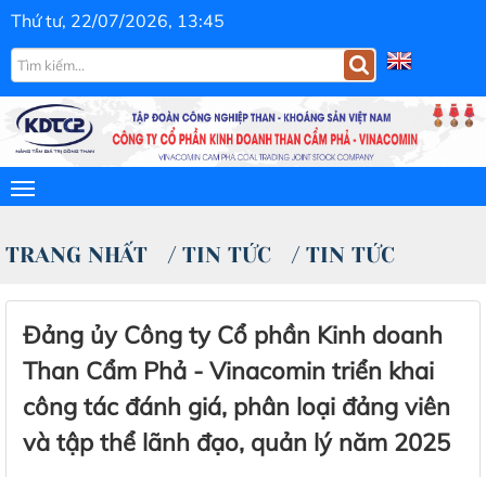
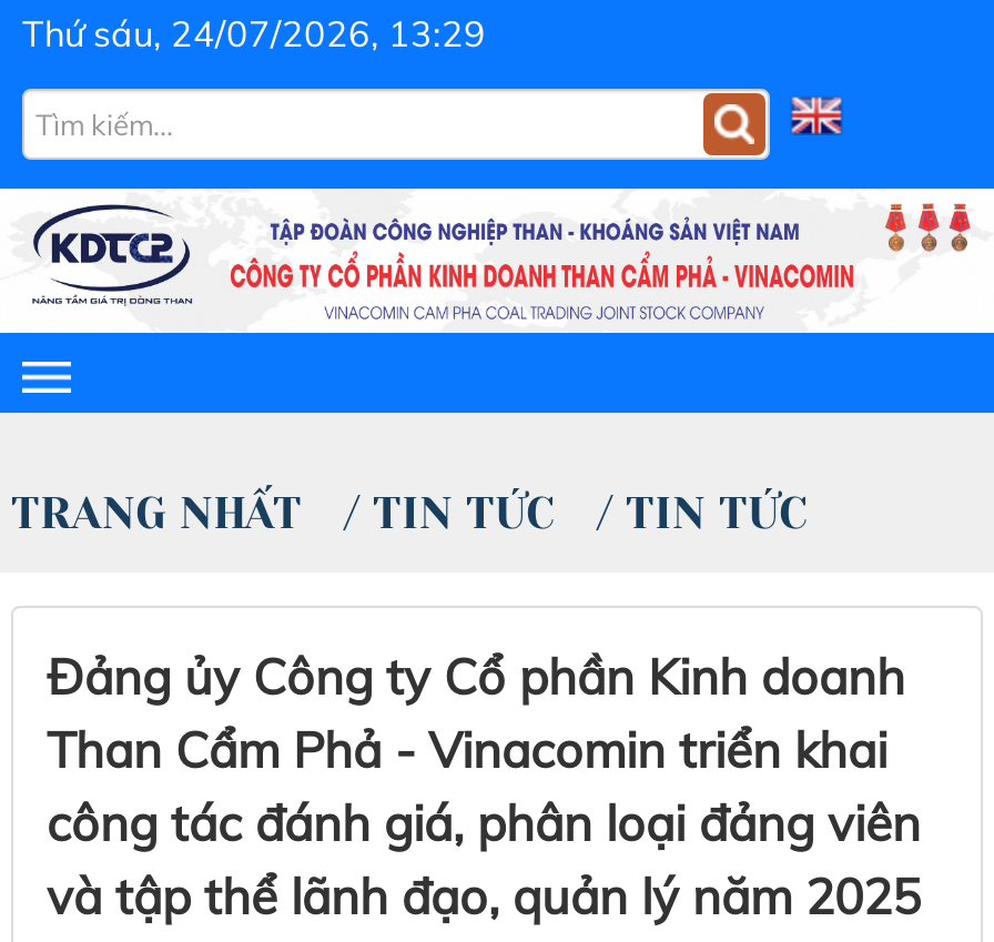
[11,10,225,31] Thứ tư, 22/07/2026, 13:45 -> [22,11,486,55] Thứ sáu, 24/07/2026, 13:29

